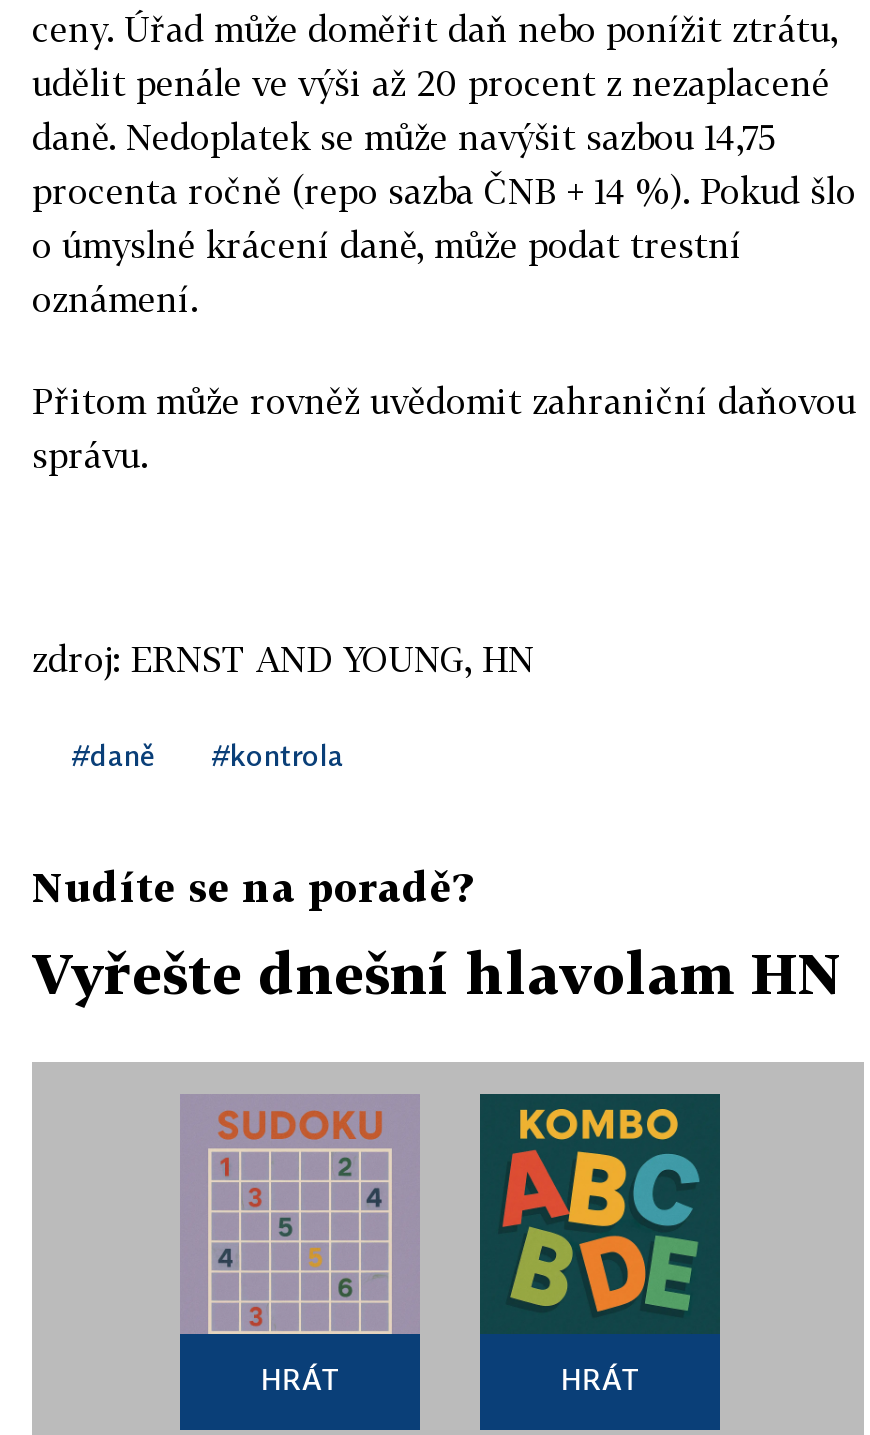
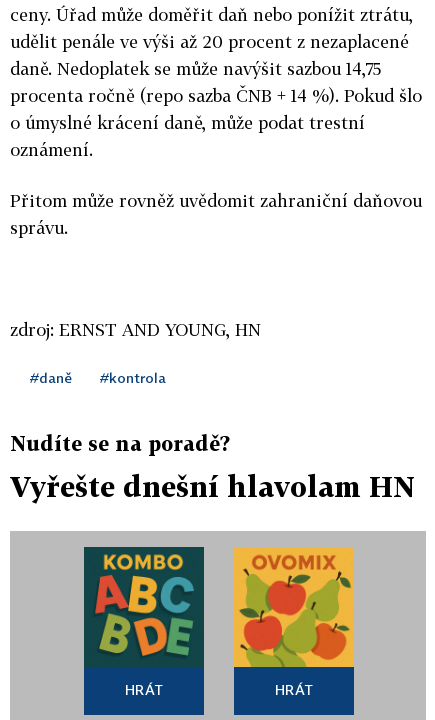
[180,1094,420,1336] [image] -> [83,546,205,667] [image]
[478,1092,722,1334] [image] -> [233,546,355,668] [image]

